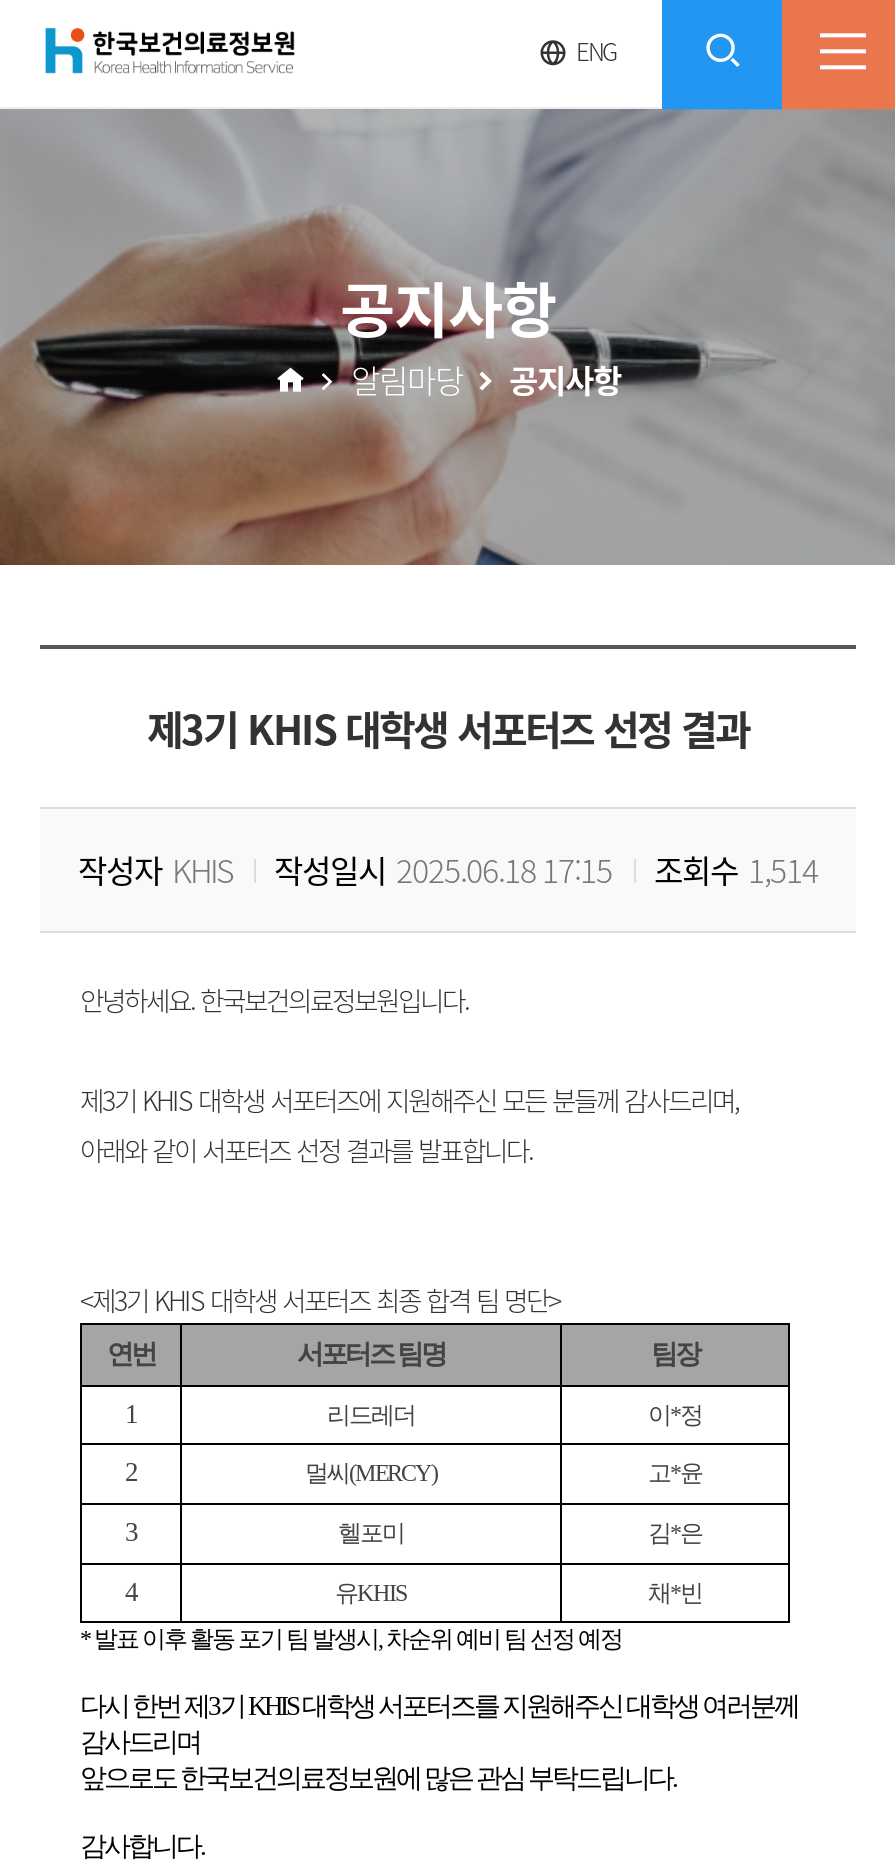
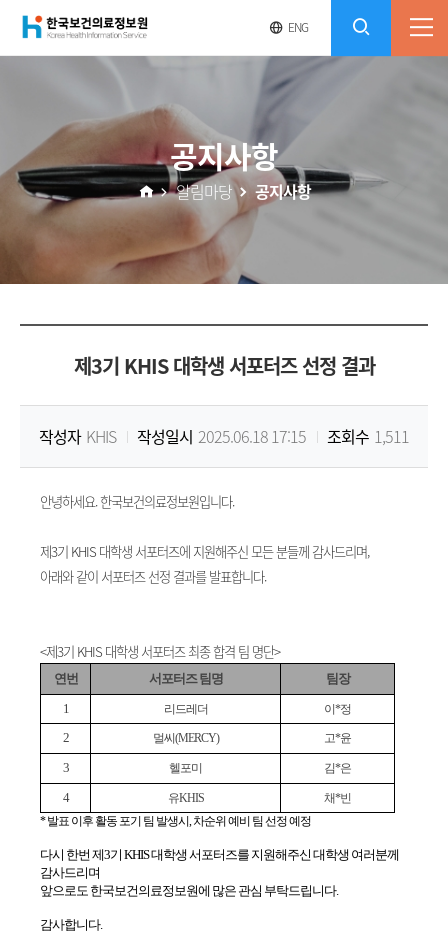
[654,845,818,893] 조회수 1,514 -> [327,424,409,448] 조회수 1,511

